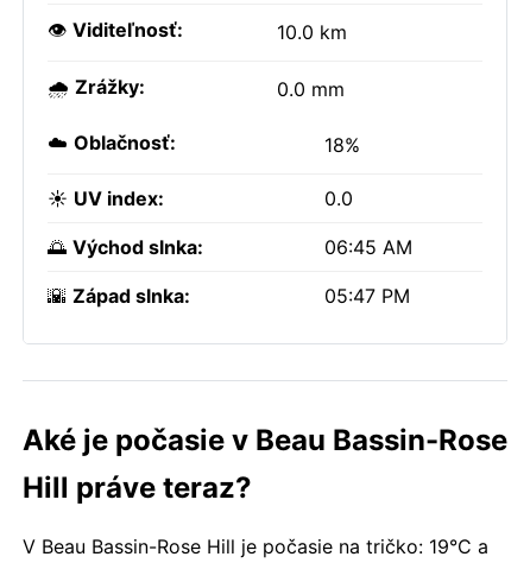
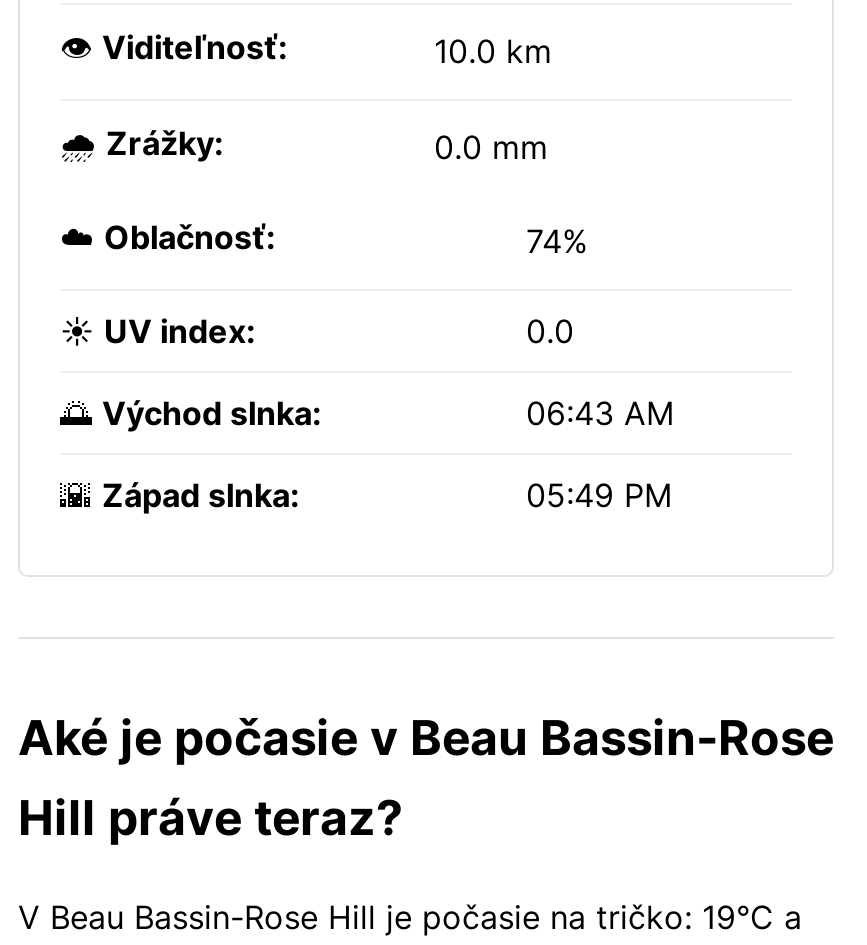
[324,133,360,157] 18% -> [526,221,588,261] 74%
[324,235,412,259] 06:45 AM -> [526,393,674,433] 06:43 AM
[324,284,410,308] 05:47 PM -> [526,475,672,515] 05:49 PM

